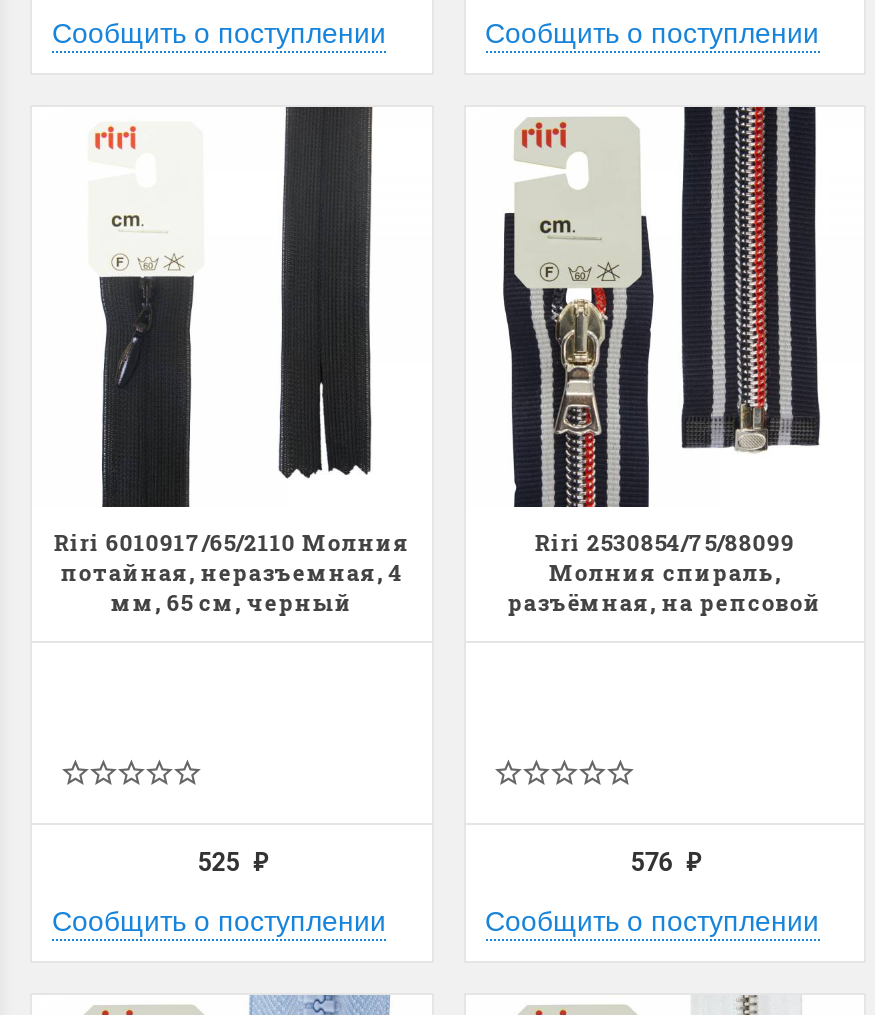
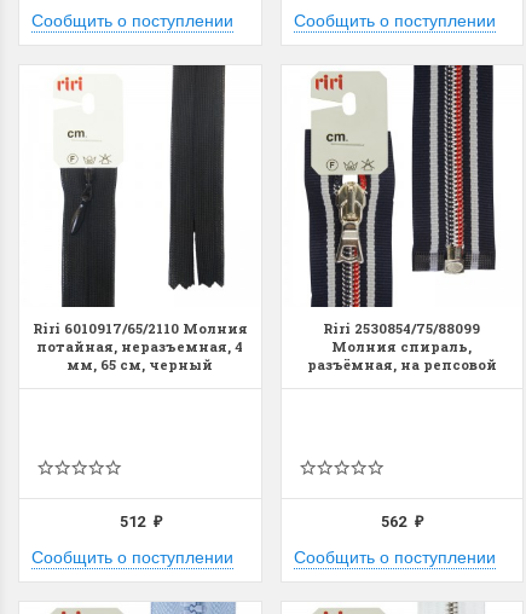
[198,844,266,876] 525 ₽ -> [119,511,161,530] 512 ₽
[630,844,698,876] 576 ₽ -> [381,511,422,530] 562 ₽

